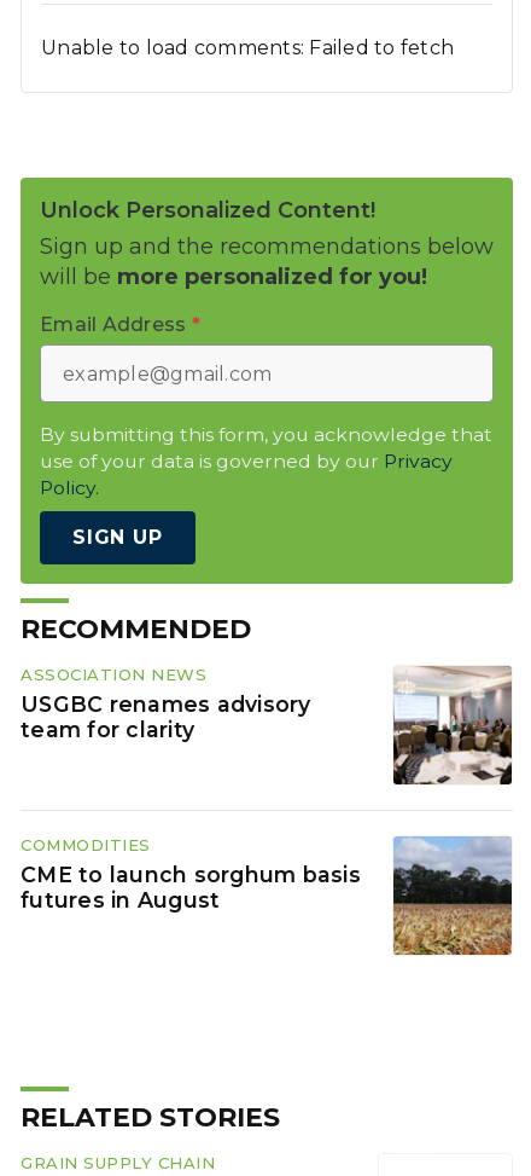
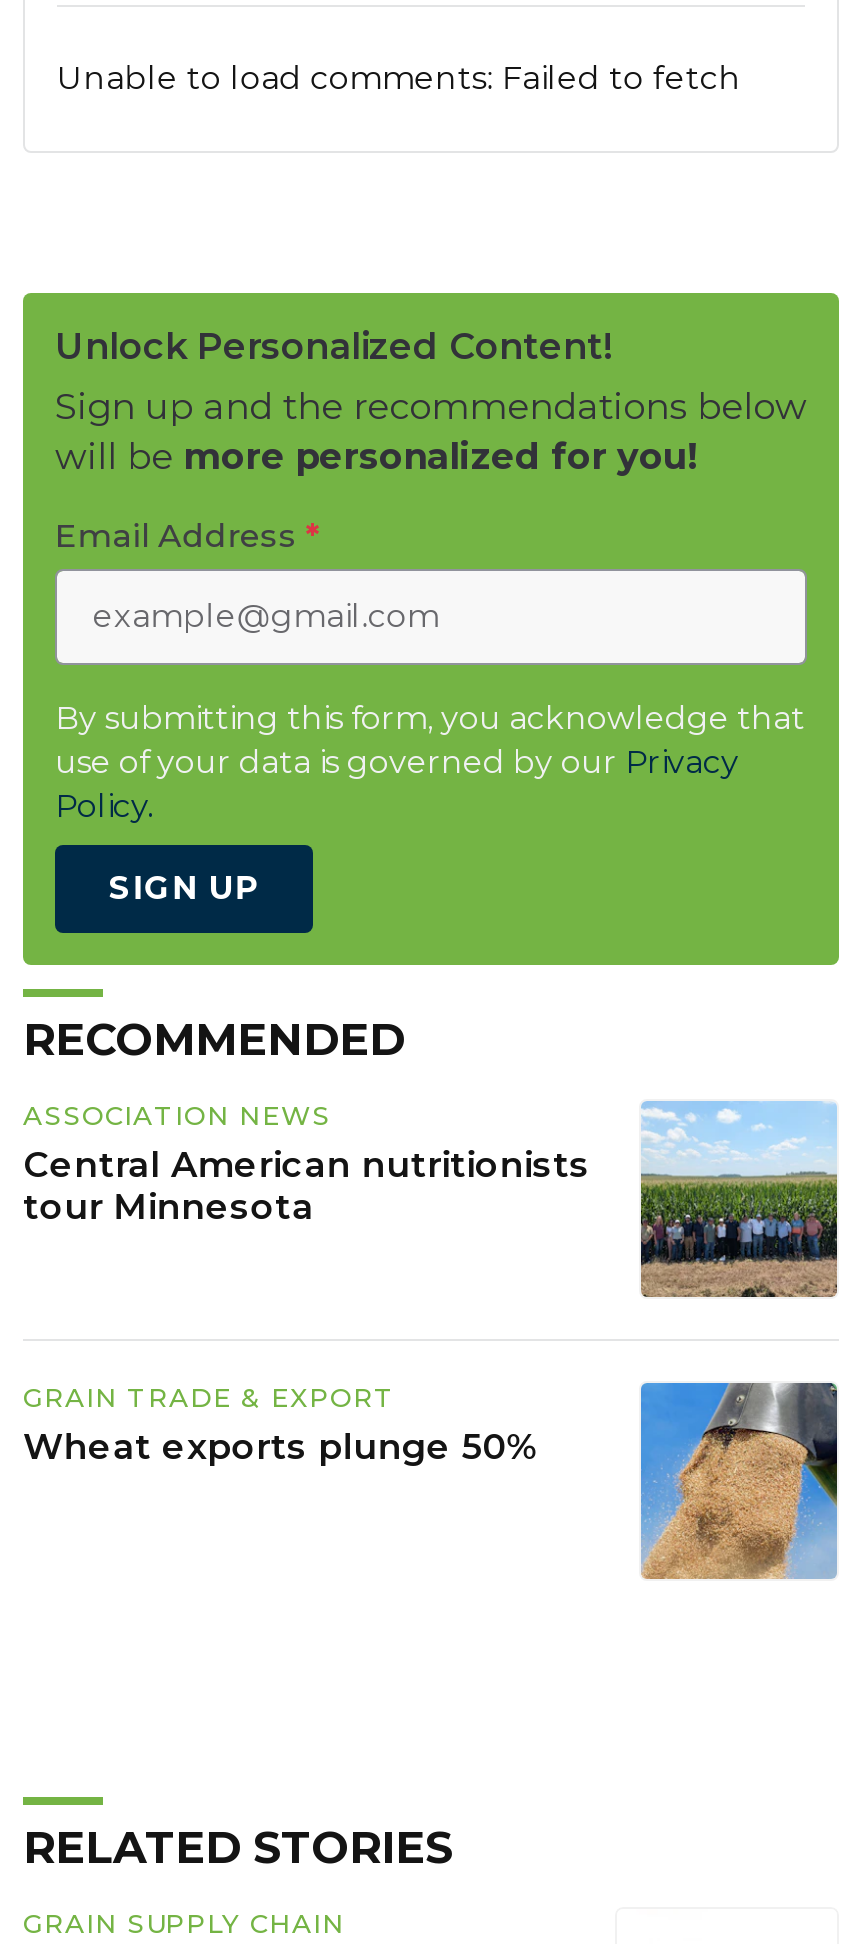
[392,665,513,786] [image] -> [639,1100,839,1300] [image]
[21,692,311,742] USGBC renames advisory | team for clarity -> [23,1143,590,1227] Central American nutritionists | tour Minnesota
[21,836,361,913] COMMODITIES | CME to launch sorghum basis | futures in August -> [23,1381,539,1467] GRAIN TRADE & EXPORT | Wheat exports plunge 50%
[392,836,513,956] [image] -> [639,1382,839,1580] [image]

